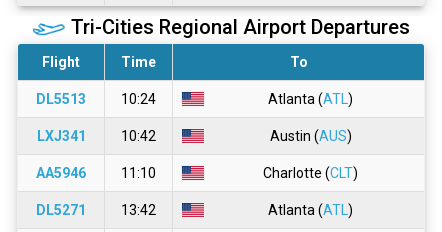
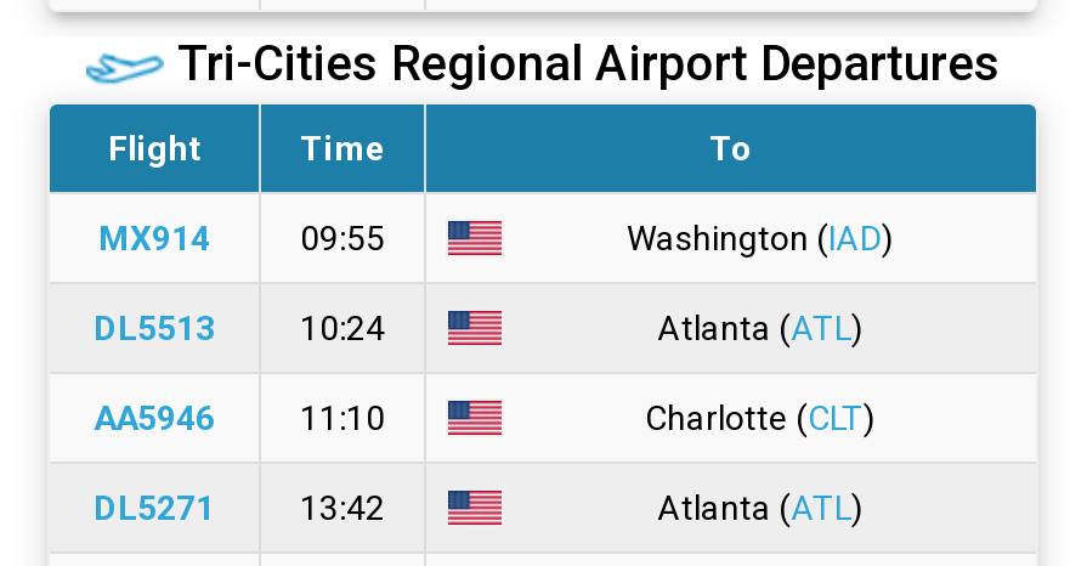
none -> [98,218,894,257] MX914 | 09:55 | Washington (IAD)
moved [36,91,353,107] -> [94,308,864,346]: DL5513 | 10:24 | Atlanta (ATL)
[36,128,351,144] LXJ341 | 10:42 | Austin (AUS) -> none

